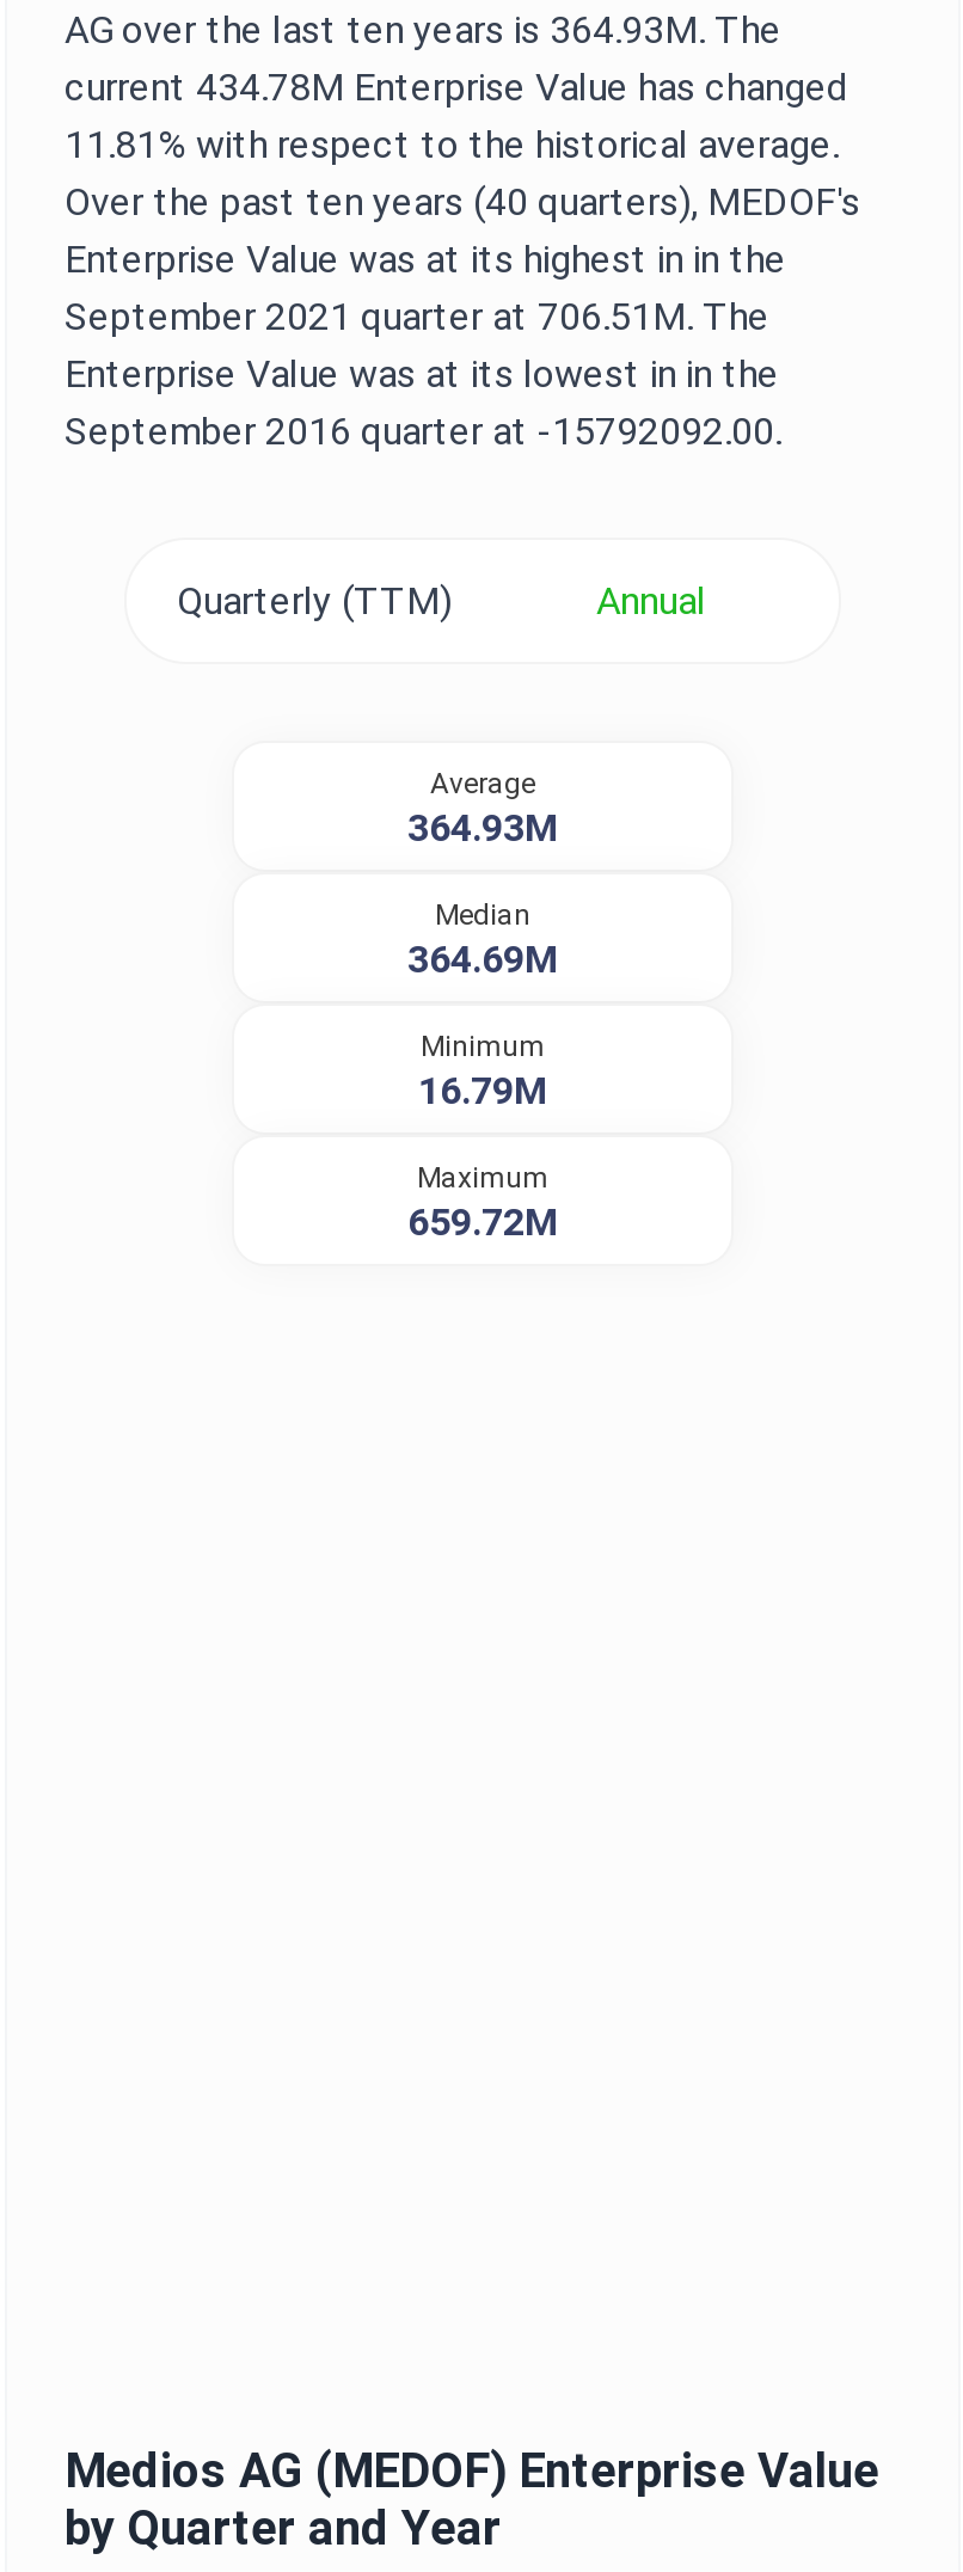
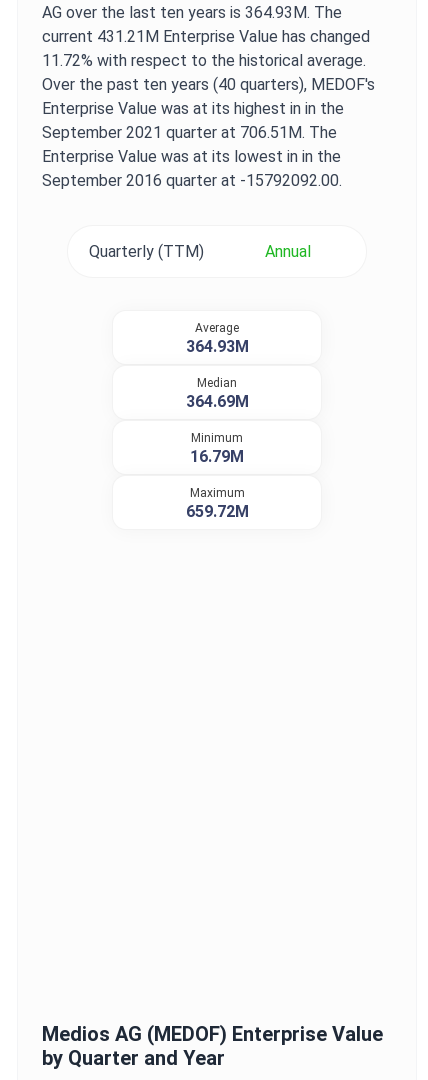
[65,65,848,110] current 434.78M Enterprise Value has changed -> [42,27,370,46] current 431.21M Enterprise Value has changed
[65,122,839,167] 11.81% with respect to the historical average. -> [42,51,366,70] 11.72% with respect to the historical average.

